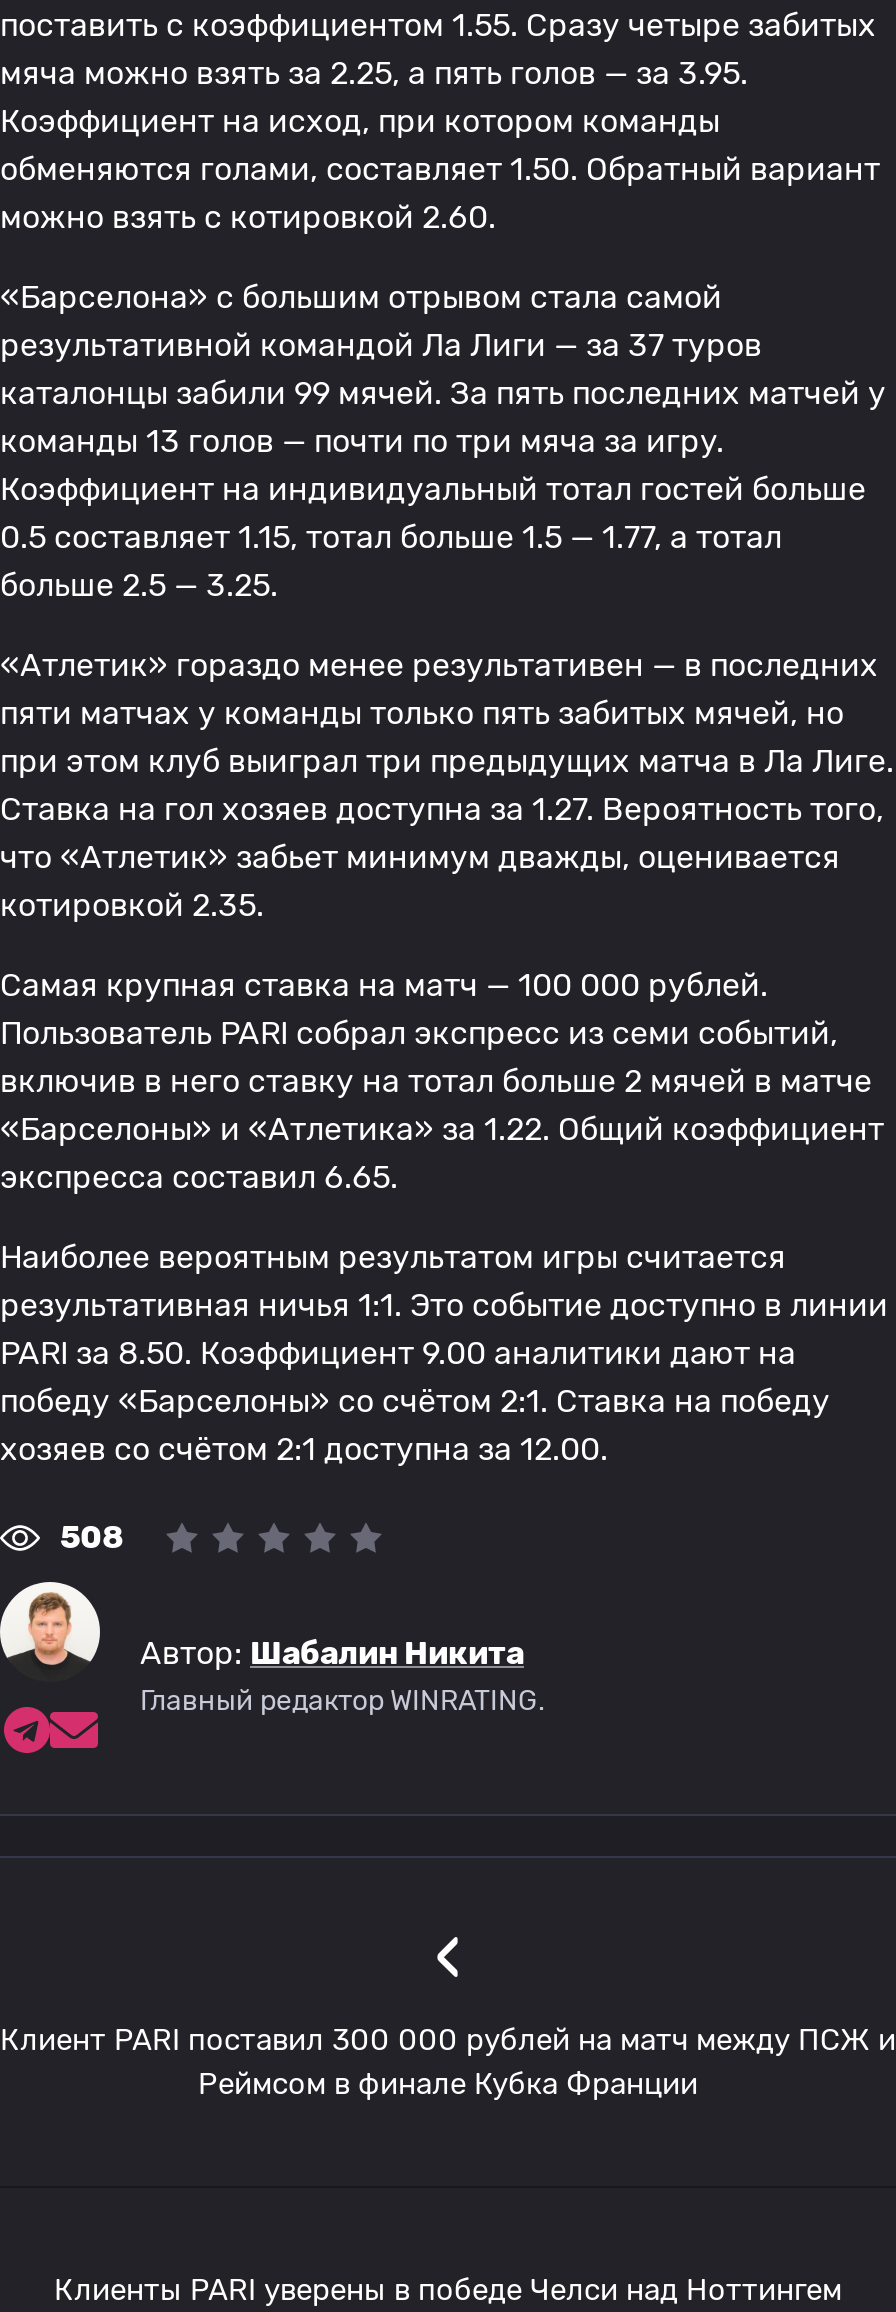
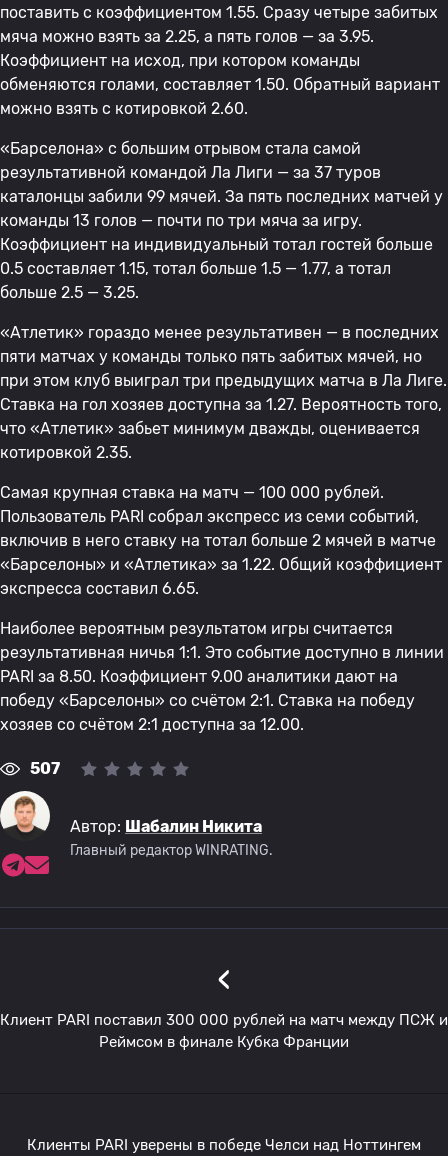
[60,1518,124,1556] 508 -> [30,759,60,778] 507

